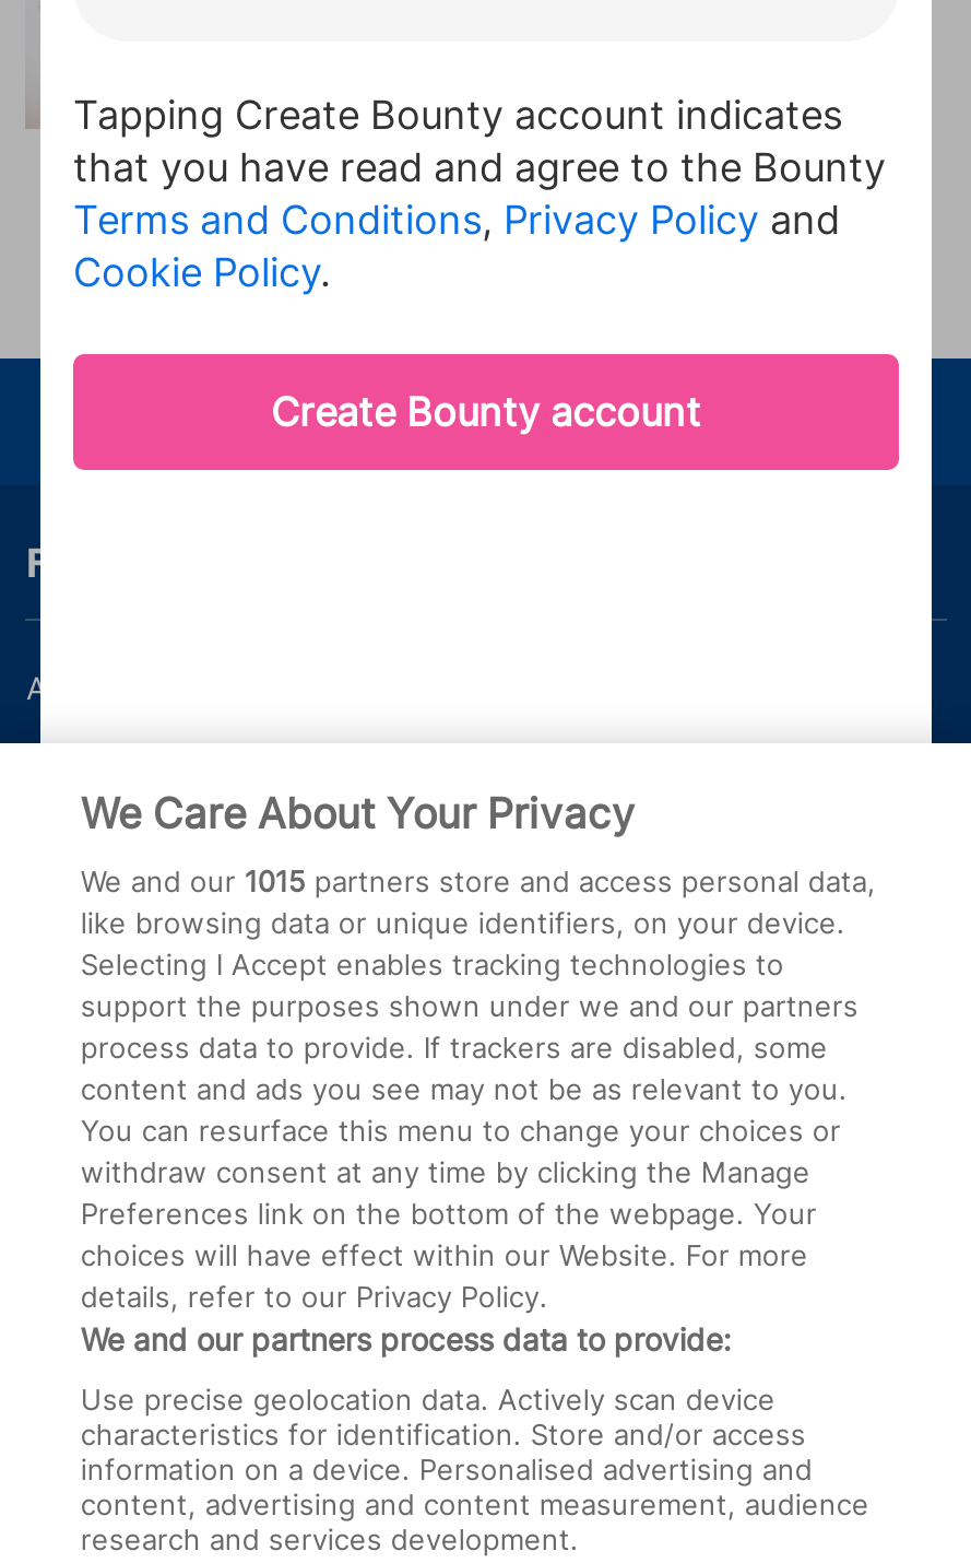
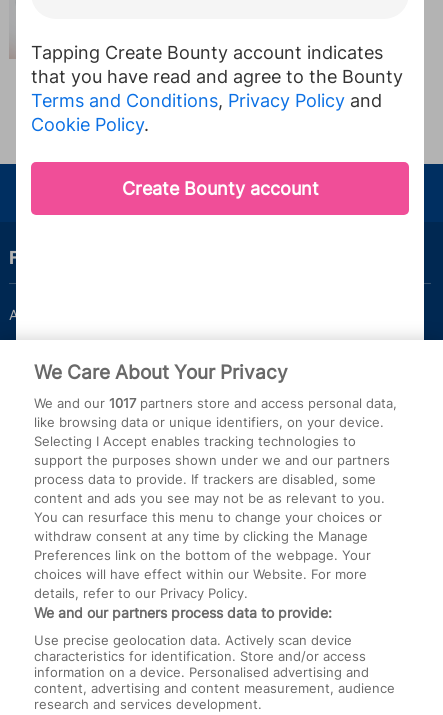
[81,863,876,898] We and our 1015 partners store and access personal data, -> [34,395,397,411] We and our 1017 partners store and access personal data,

